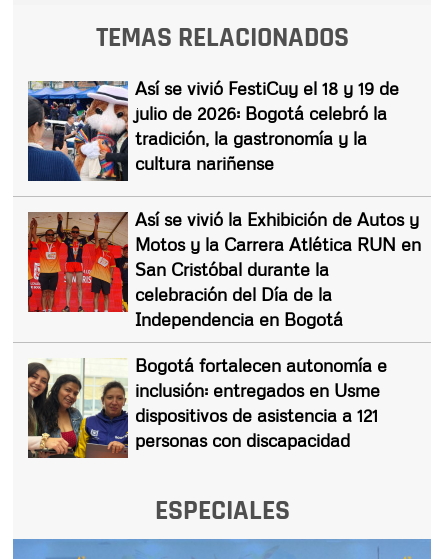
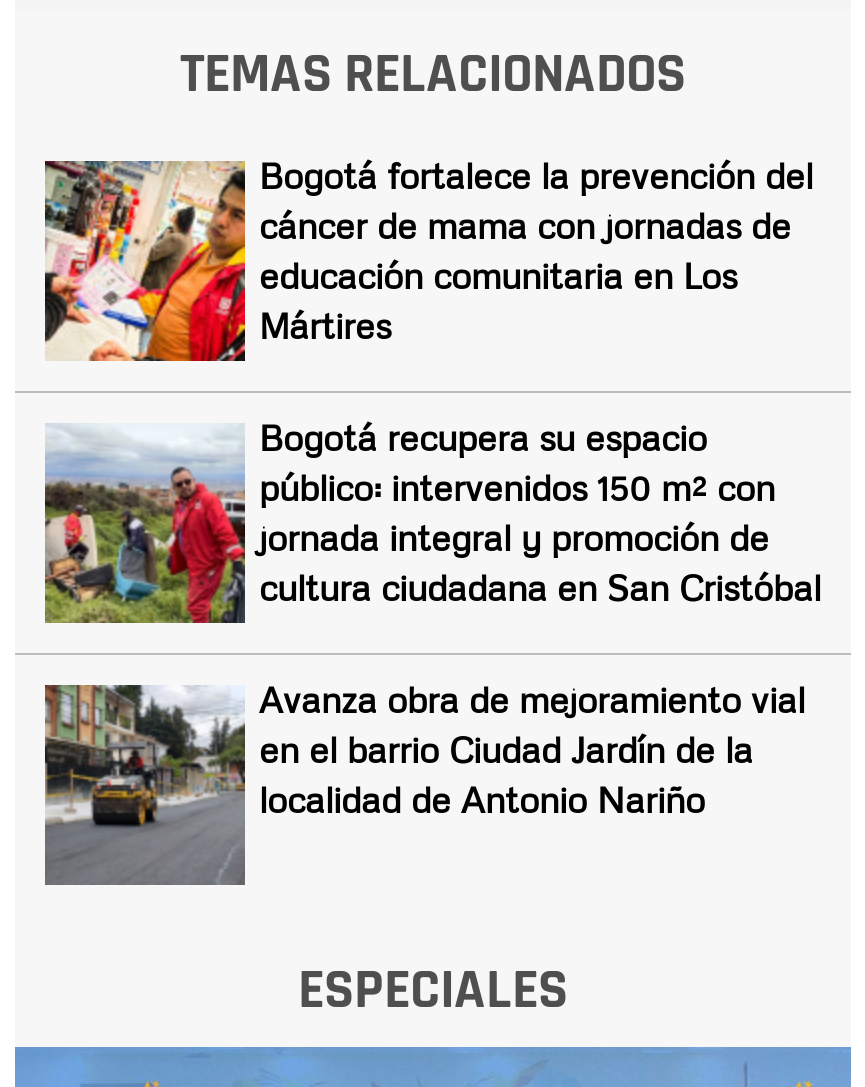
[28,77,399,182] [image] | Así se vivió FestiCuy el 18 y 19 de | julio de 2026: Bogotá celebró la | tradición, la gastronomía y la | cultura nariñense -> [43,153,813,363] [image] | Bogotá fortalece la prevención del | cáncer de mama con jornadas de | educación comunitaria en Los | Mártires
[27,208,421,330] [image] | Así se vivió la Exhibición de Autos y | Motos y la Carrera Atlética RUN en | San Cristóbal durante la | celebración del Día de la | Independencia en Bogotá -> [43,415,821,625] [image] | Bogotá recupera su espacio | público: intervenidos 150 m² con | jornada integral y promoción de | cultura ciudadana en San Cristóbal
[28,354,387,459] [image] | Bogotá fortalecen autonomía e | inclusión: entregados en Usme | dispositivos de asistencia a 121 | personas con discapacidad -> [43,677,805,887] [image] | Avanza obra de mejoramiento vial | en el barrio Ciudad Jardín de la | localidad de Antonio Nariño

